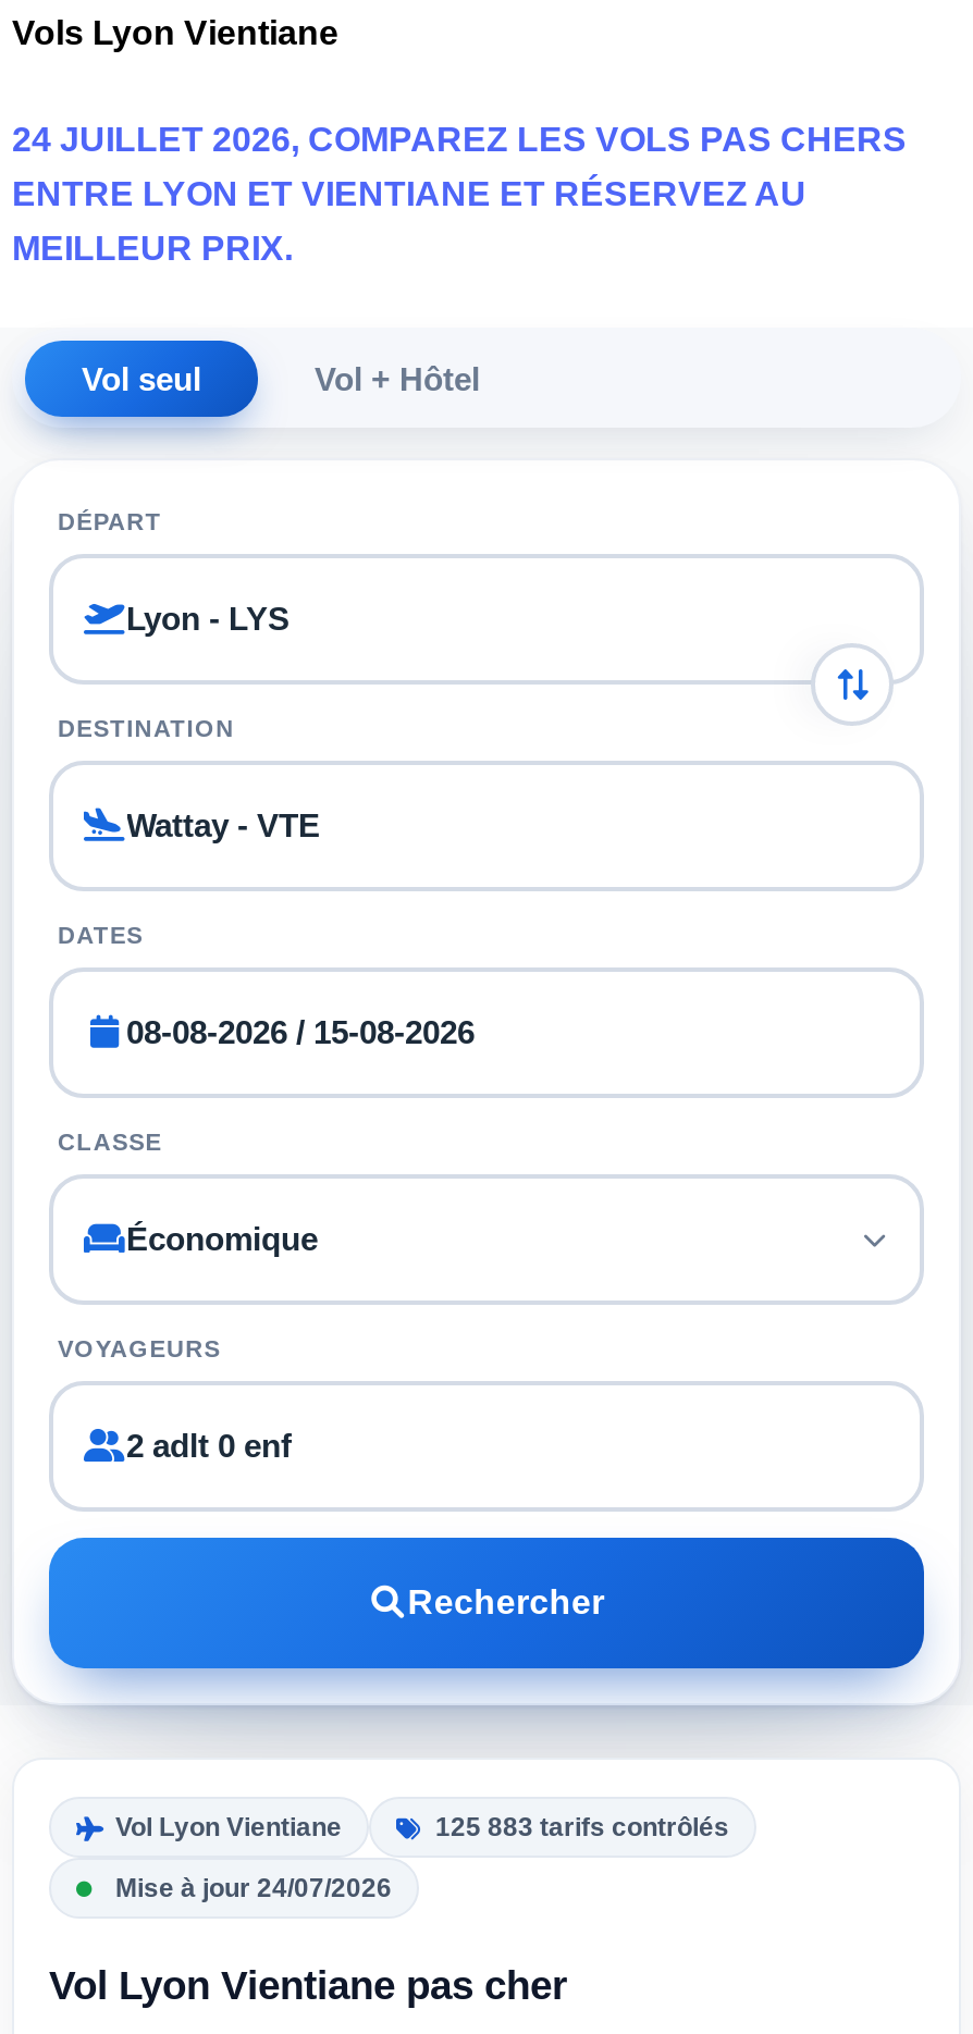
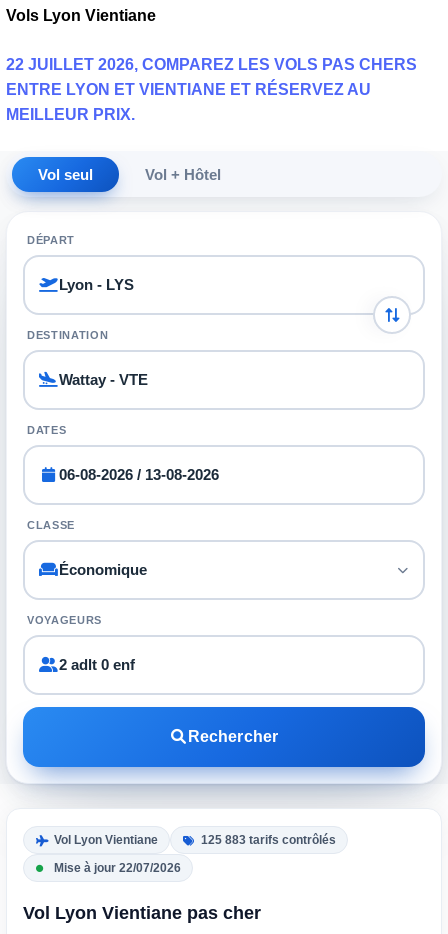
[12,120,907,157] 24 JUILLET 2026, COMPAREZ LES VOLS PAS CHERS -> [6,55,417,72] 22 JUILLET 2026, COMPAREZ LES VOLS PAS CHERS
[115,1874,392,1904] Mise à jour 24/07/2026 -> [53,861,180,875] Mise à jour 22/07/2026

